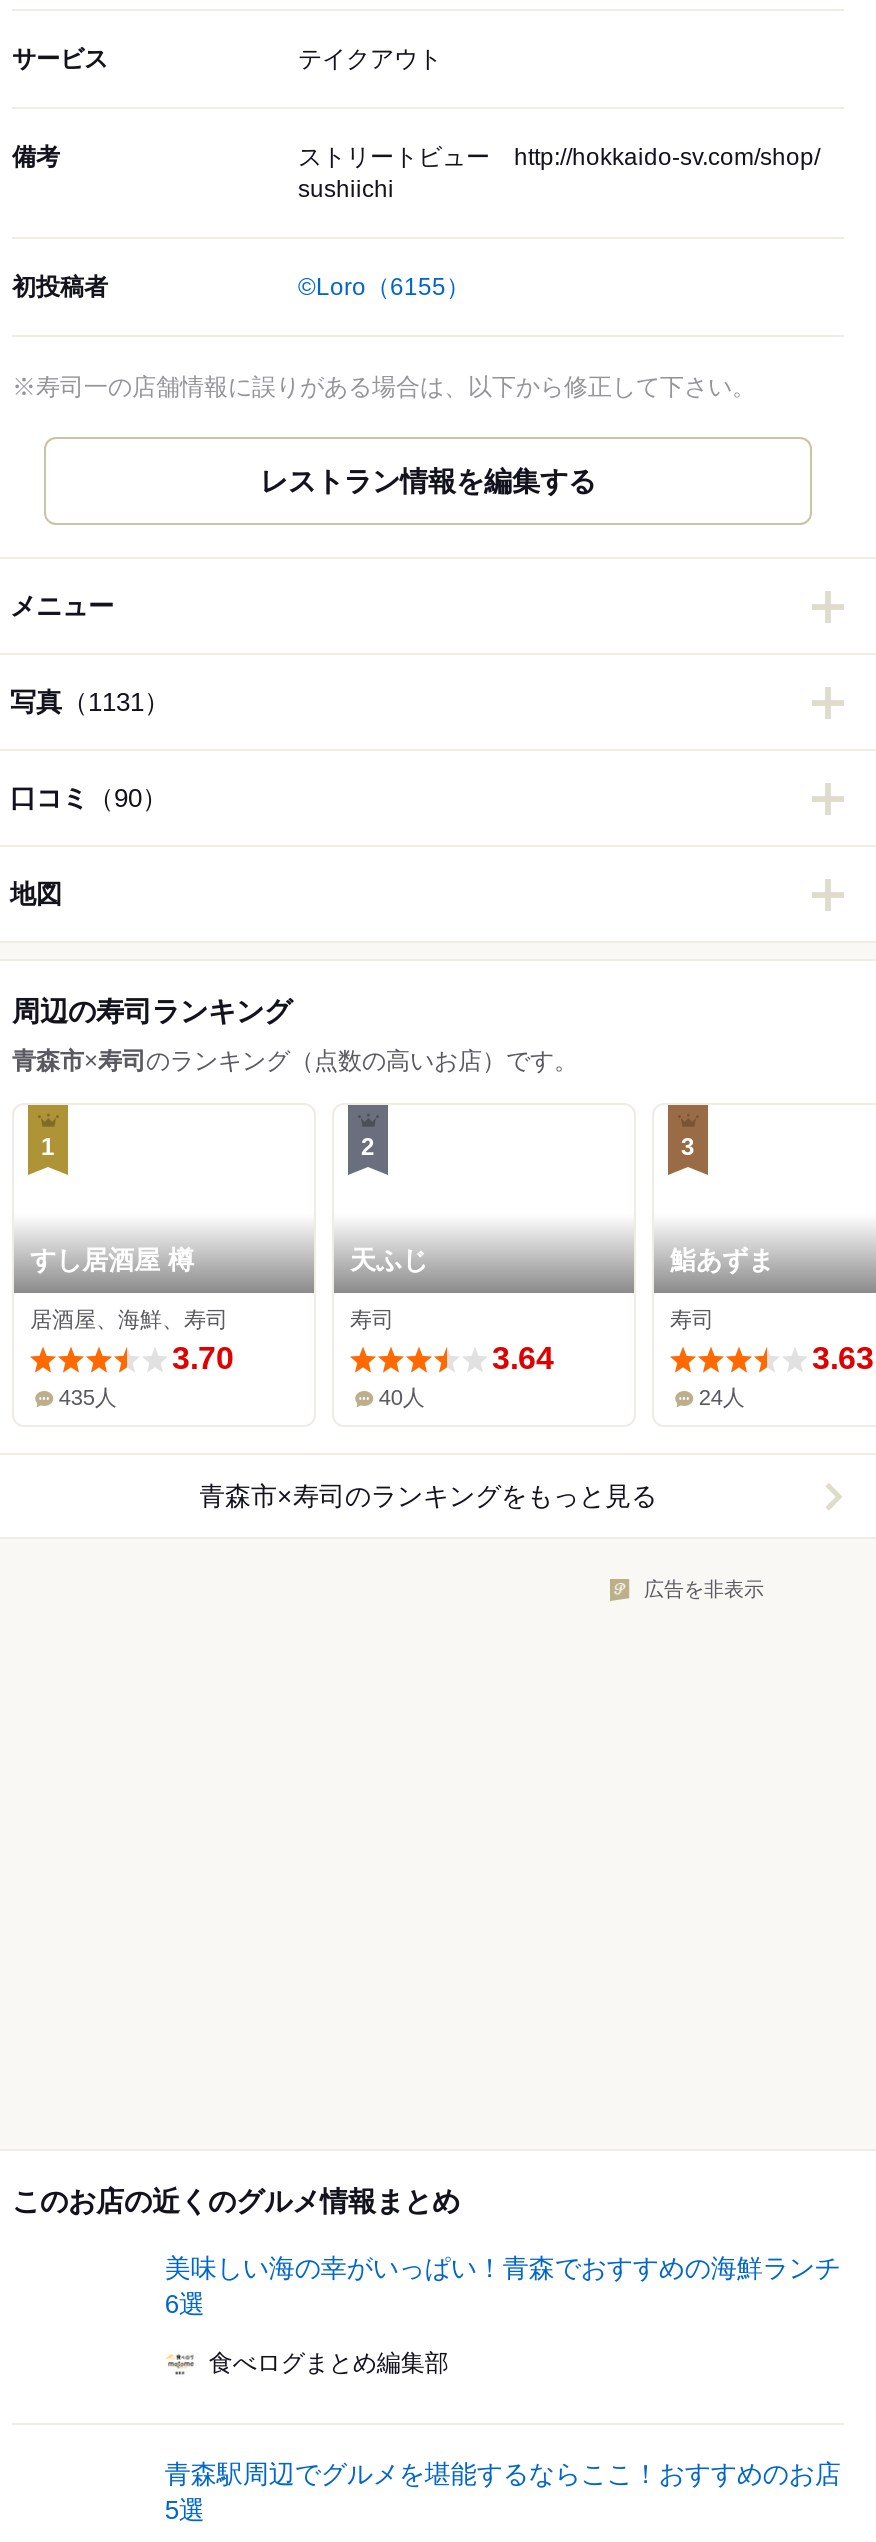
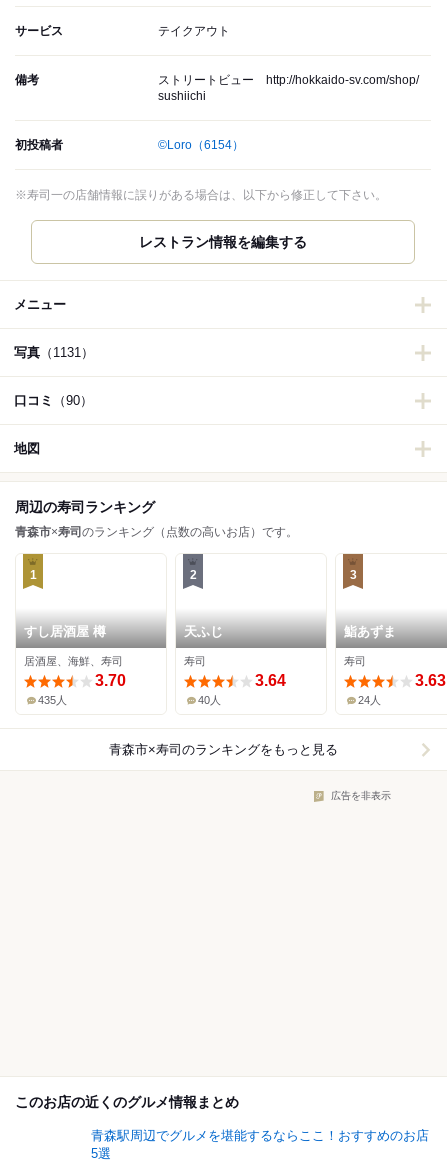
[298,274,470,302] ©Loro（6155） -> [158,138,244,152] ©Loro（6154）
[165,2254,841,2378] 美味しい海の幸がいっぱい！青森でおすすめの海鮮ランチ | 6選 | 食べログまとめ編集部 -> none

